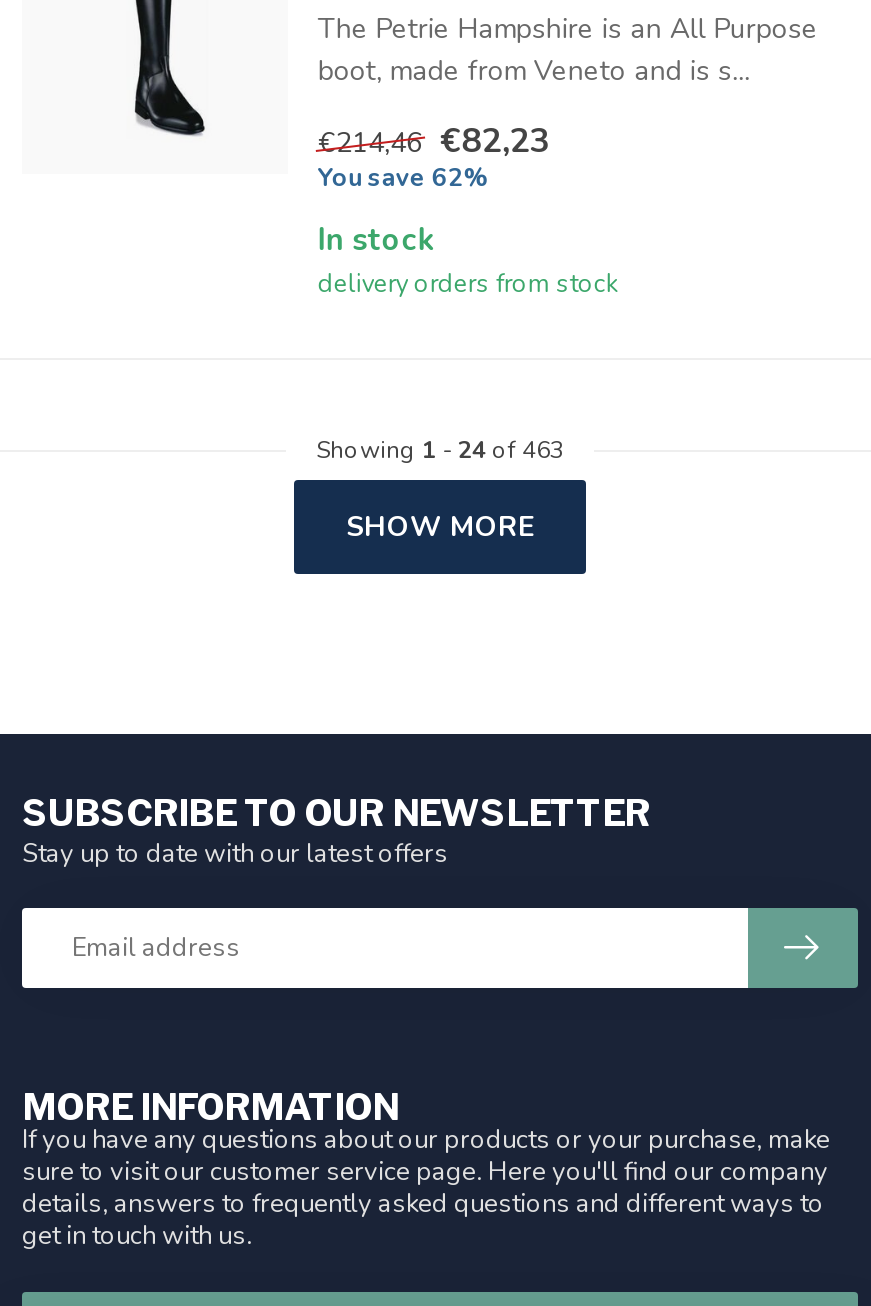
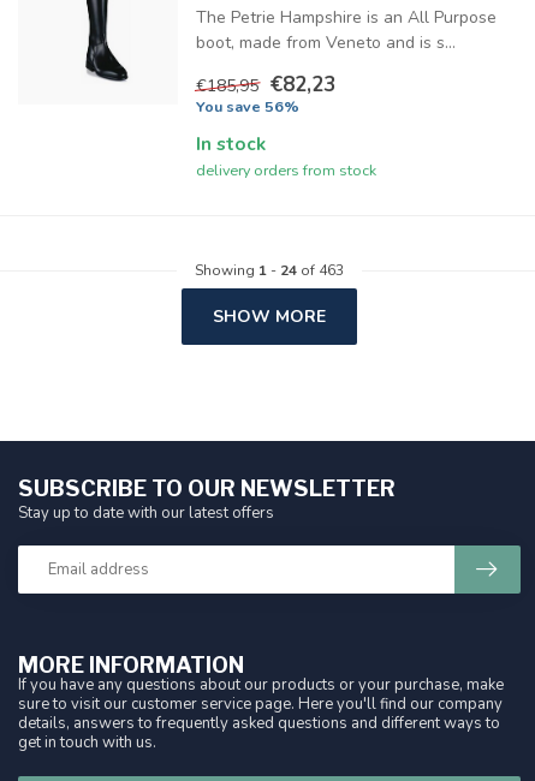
[318,118,550,164] €214,46 €82,23 -> [196,71,335,98] €185,95 €82,23
[318,160,490,194] You save 62% -> [196,96,299,116] You save 56%

